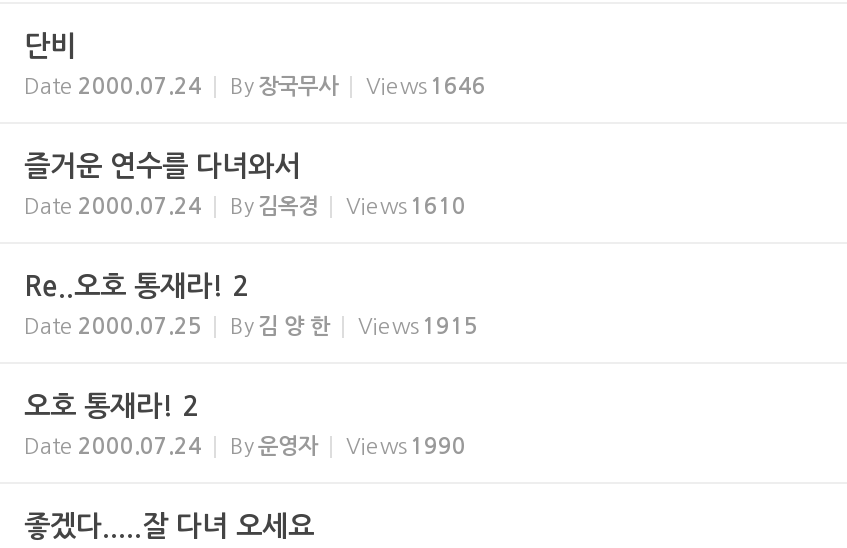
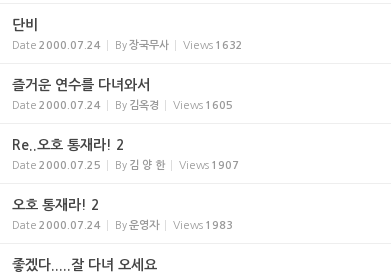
[24,76,486,98] Date 2000.07.24 By 장국무사 Views 1646 -> [12,40,243,51] Date 2000.07.24 By 장국무사 Views 1632
[24,196,466,218] Date 2000.07.24 By 김옥경 Views 1610 -> [12,100,233,111] Date 2000.07.24 By 김옥경 Views 1605
[358,316,478,338] Views 1915 -> [179,160,239,171] Views 1907
[346,436,466,458] Views 1990 -> [173,220,233,231] Views 1983

